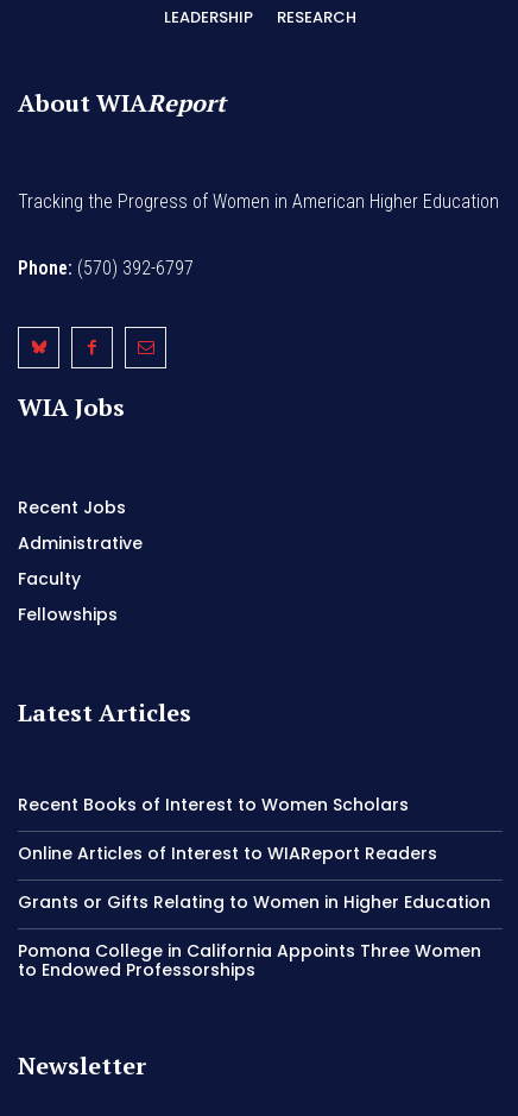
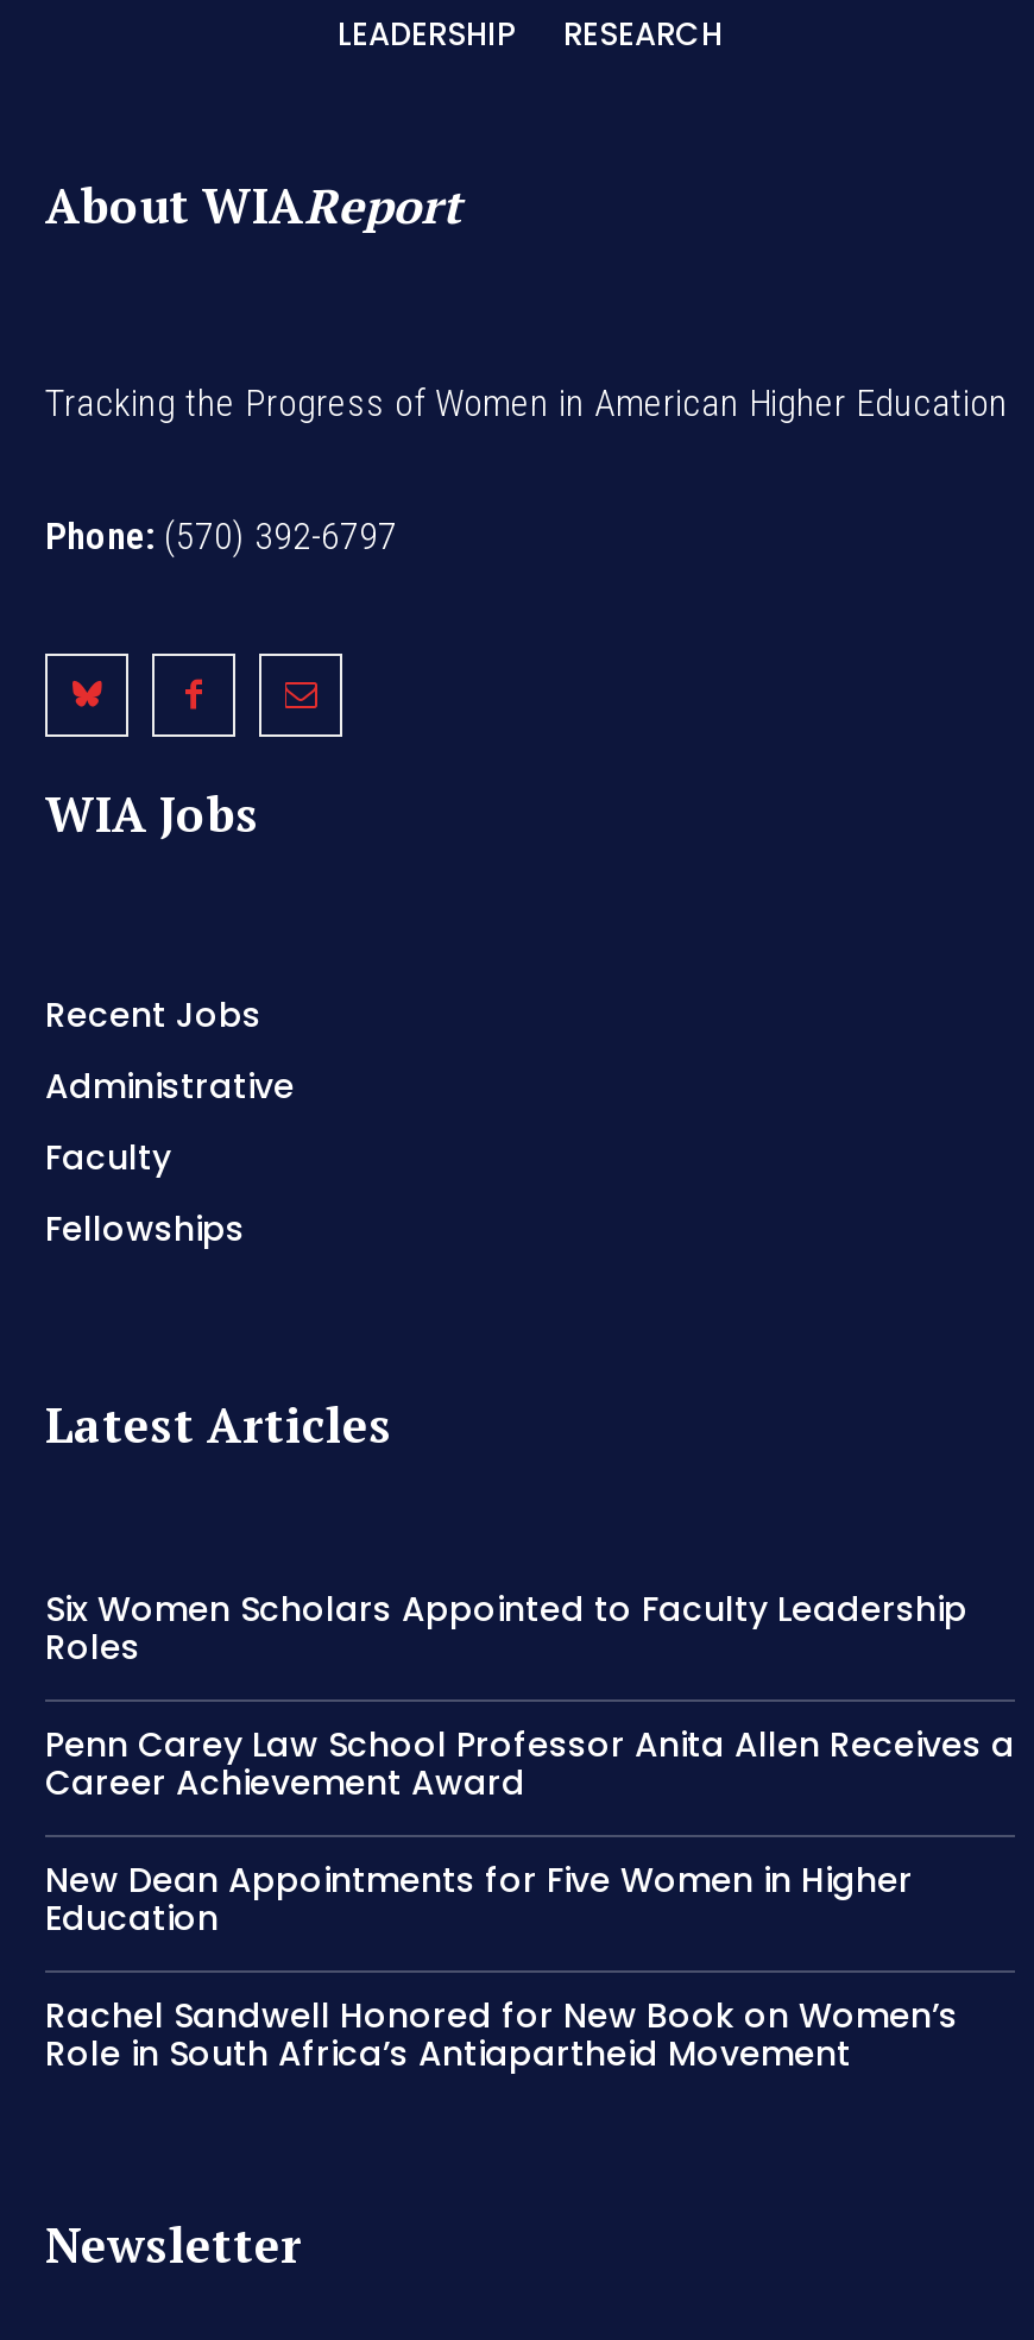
[18,793,409,817] Recent Books of Interest to Women Scholars -> [45,1587,967,1672] Six Women Scholars Appointed to Faculty Leadership | Roles
[18,842,437,866] Online Articles of Interest to WIAReport Readers -> [45,1722,1015,1808] Penn Carey Law School Professor Anita Allen Receives a | Career Achievement Award
[18,891,491,915] Grants or Gifts Relating to Women in Higher Education -> [45,1858,913,1943] New Dean Appointments for Five Women in Higher | Education
[18,940,481,982] Pomona College in California Appoints Three Women | to Endowed Professorships -> [45,1993,958,2079] Rachel Sandwell Honored for New Book on Women’s | Role in South Africa’s Antiapartheid Movement

